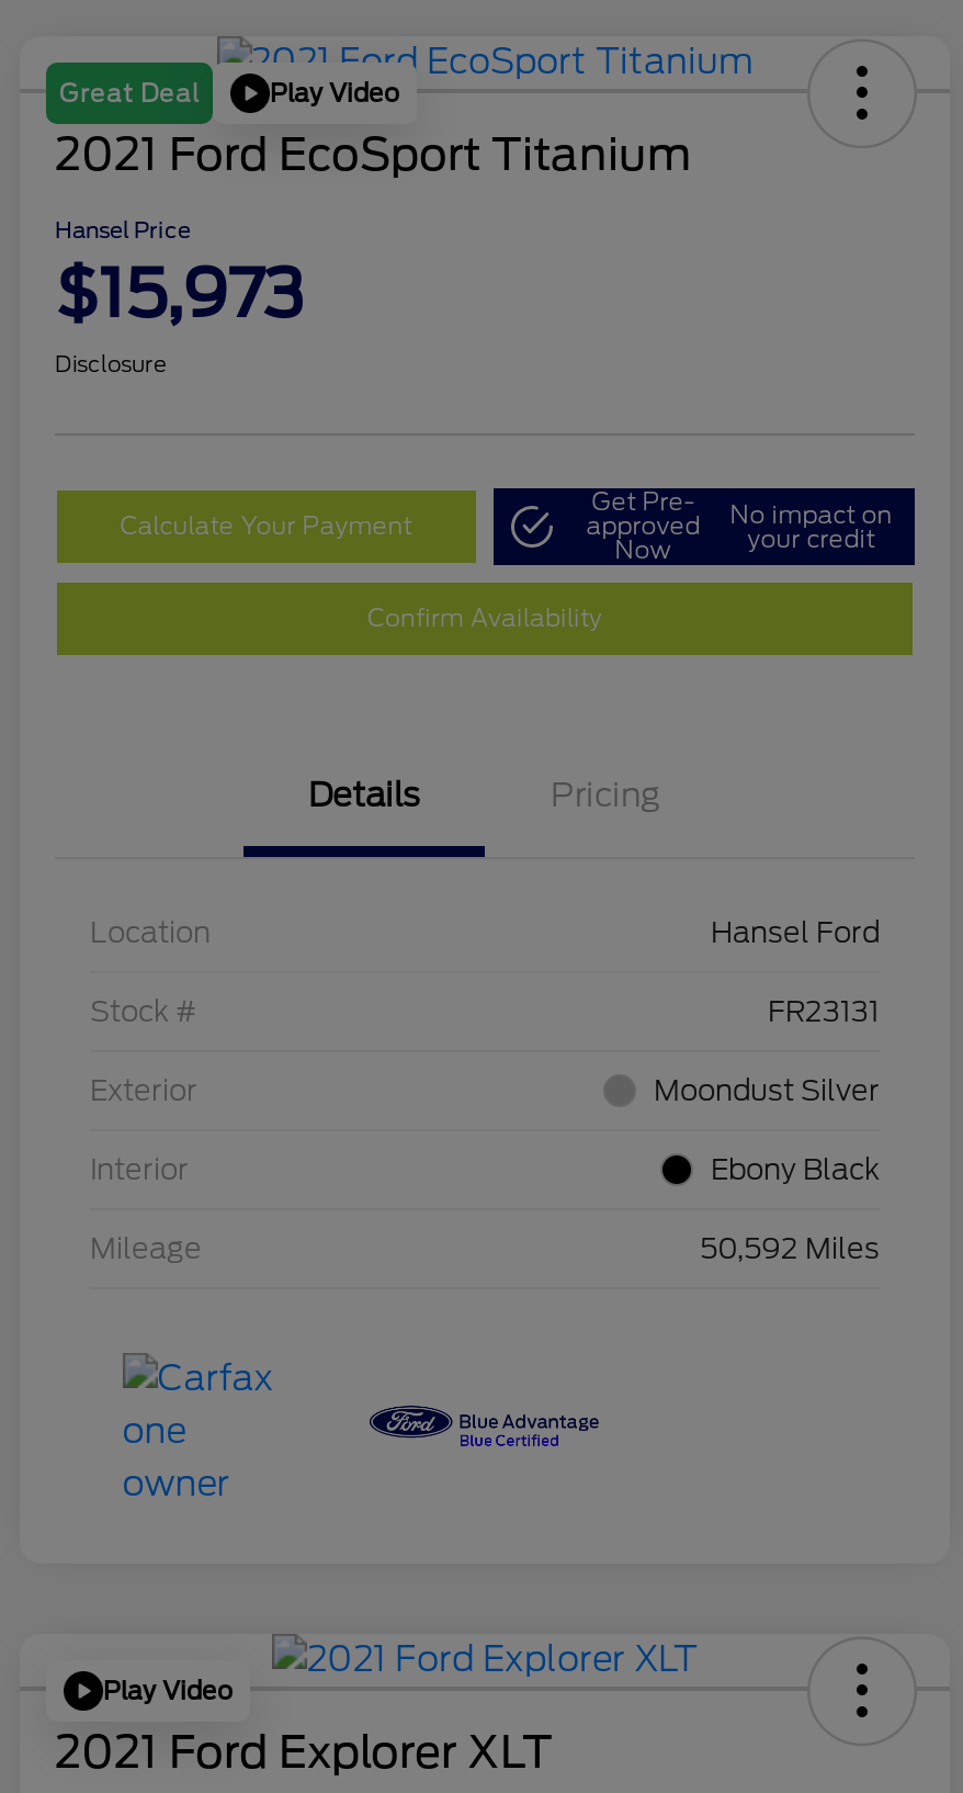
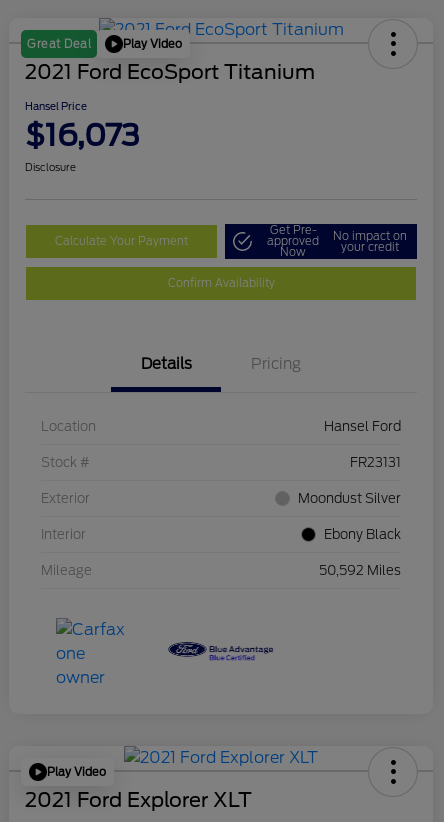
[55,254,305,333] $15,973 -> [25,117,140,153] $16,073

